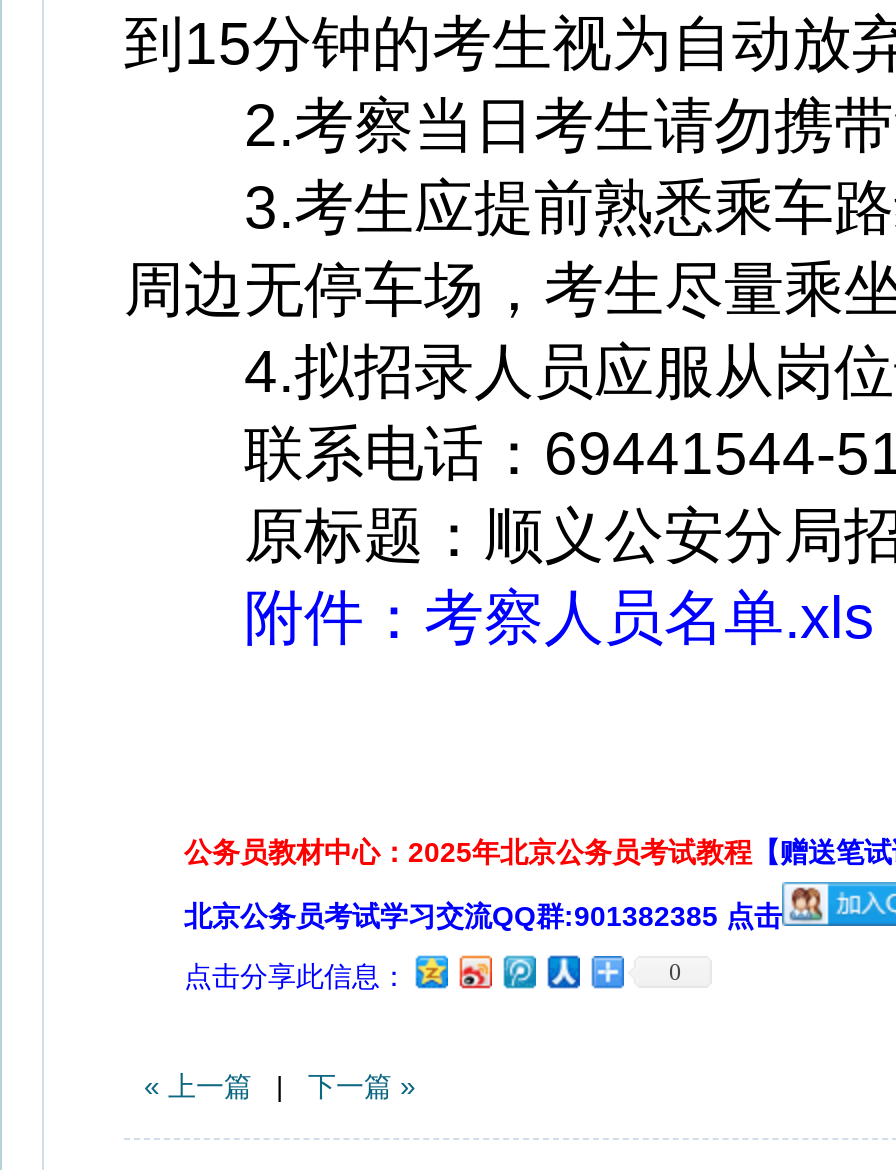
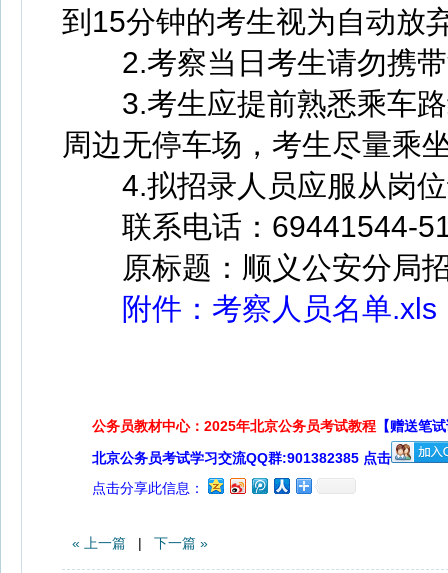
[669,958,681,986] 0 -> none

